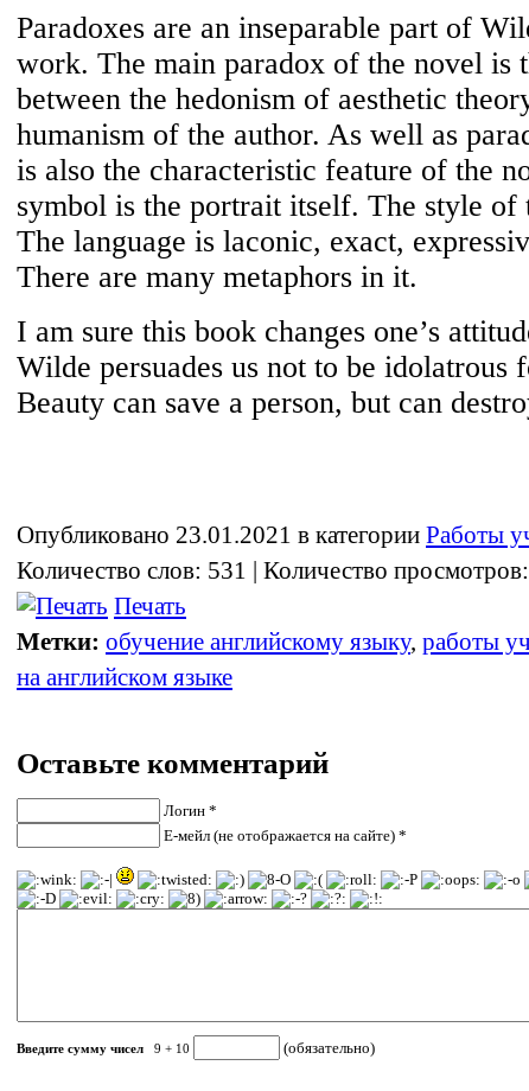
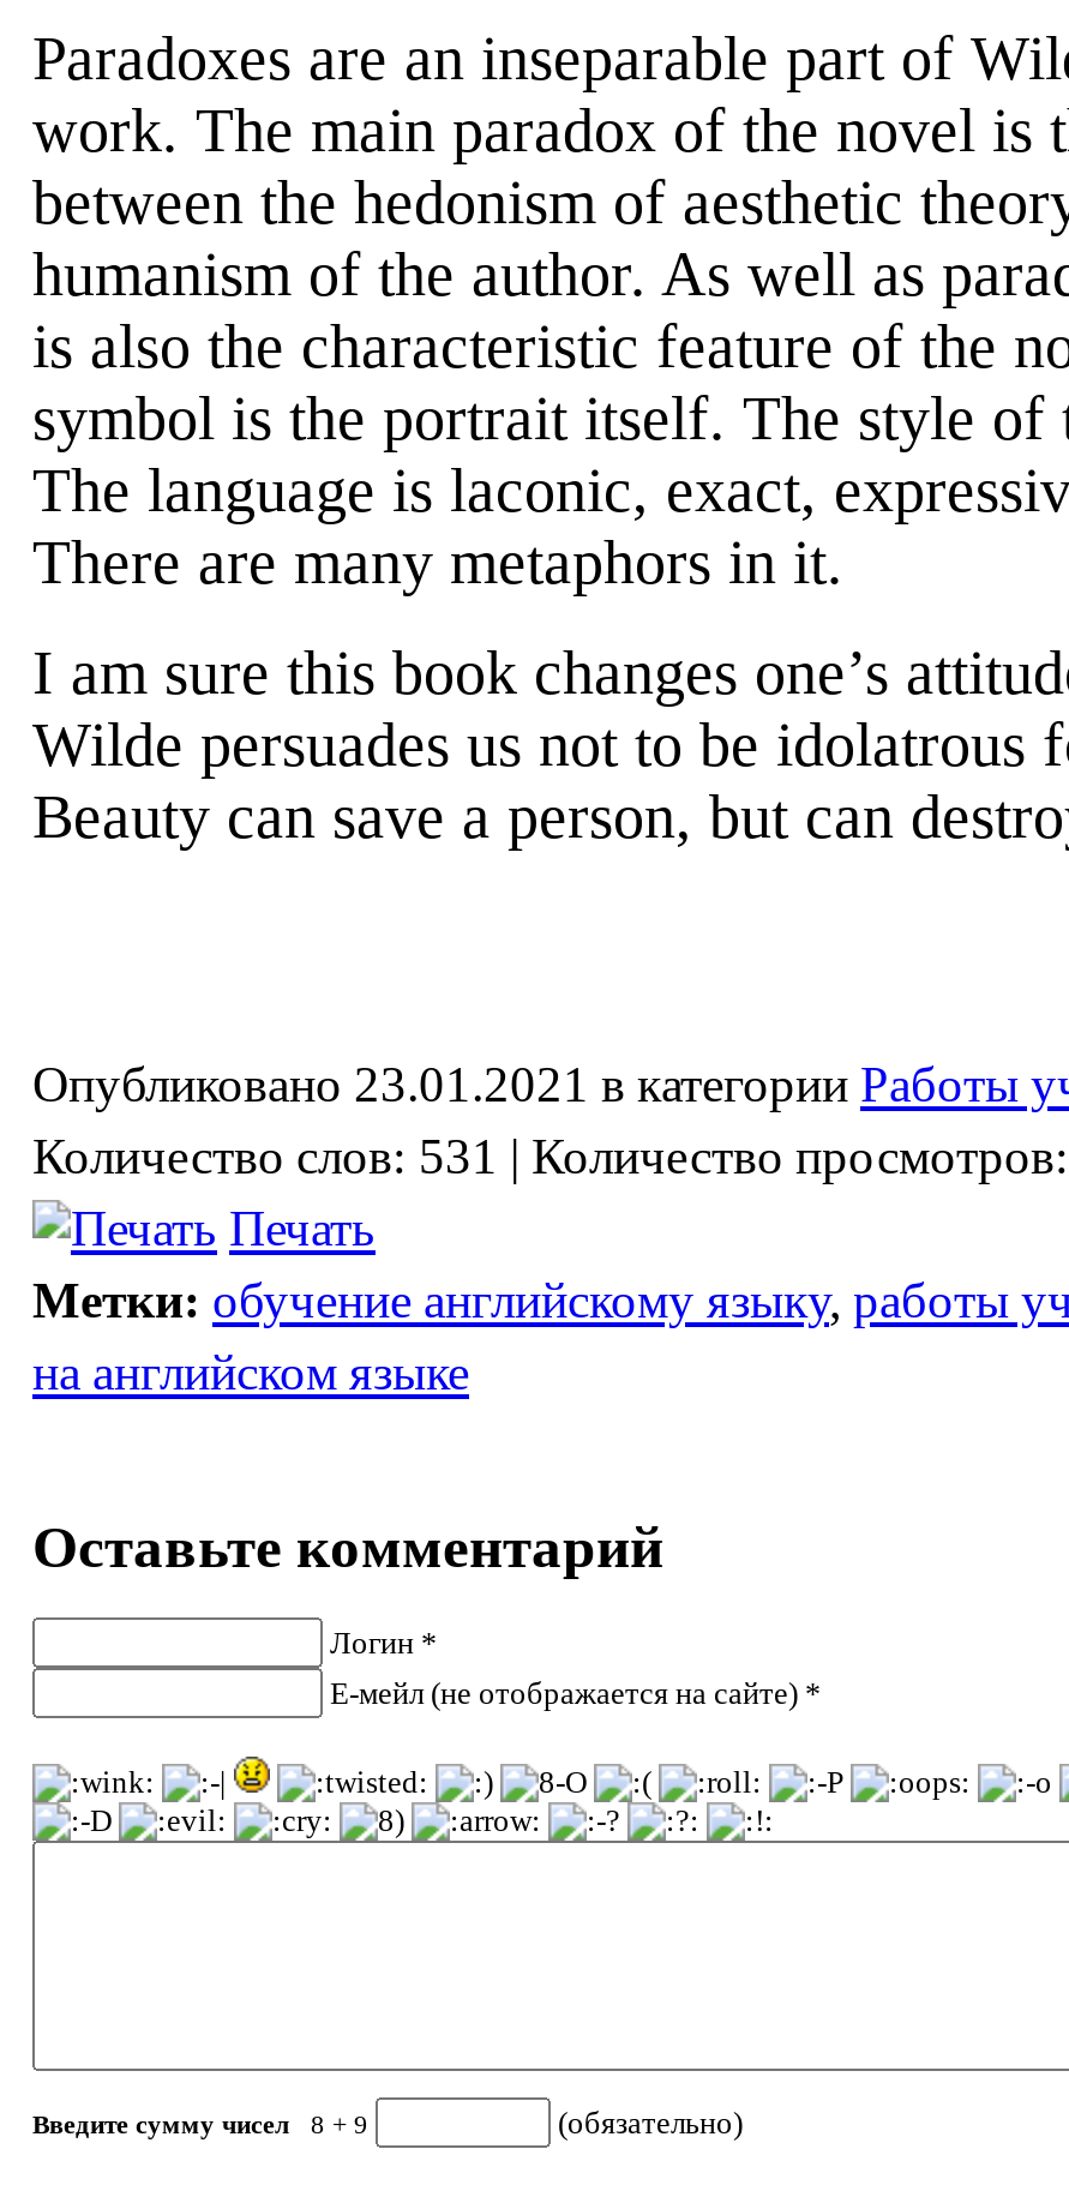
[17,1041,193,1055] Введите сумму чисел 9 + 10 -> [32,2109,376,2138] Введите сумму чисел 8 + 9

